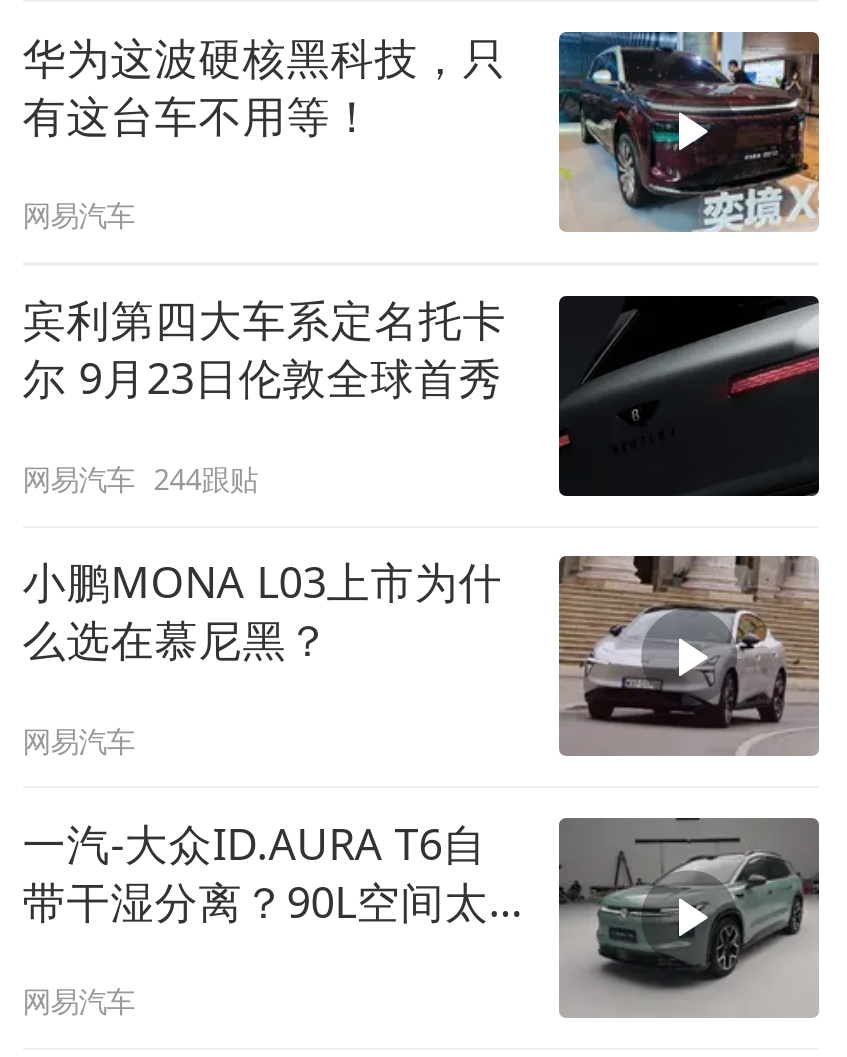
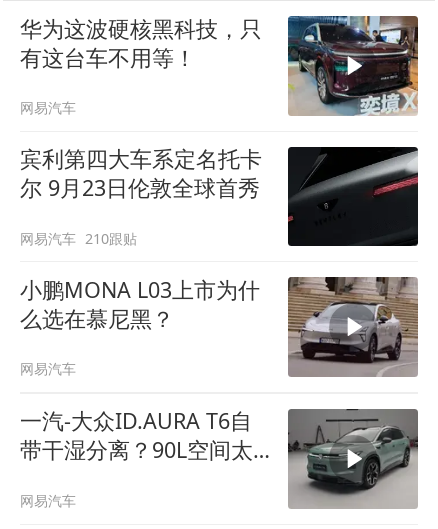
[22,459,258,497] 网易汽车 244跟贴 -> [20,229,137,248] 网易汽车 210跟贴

